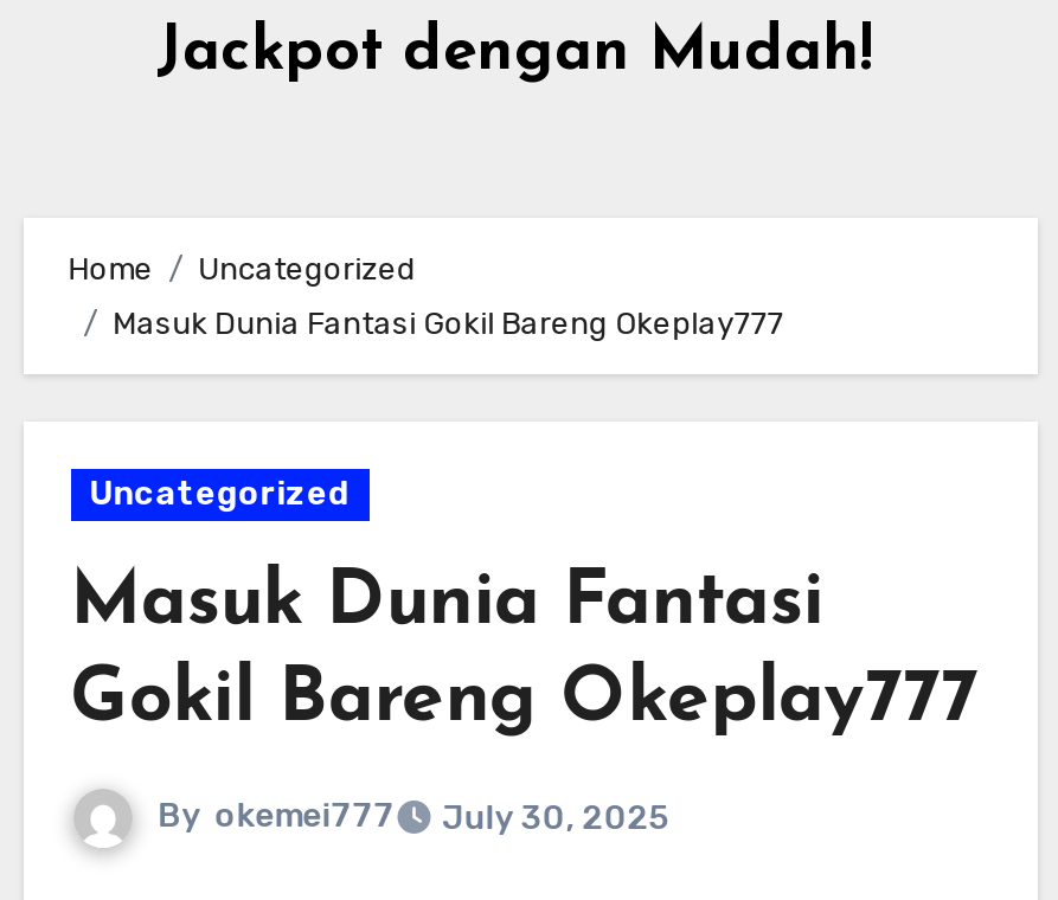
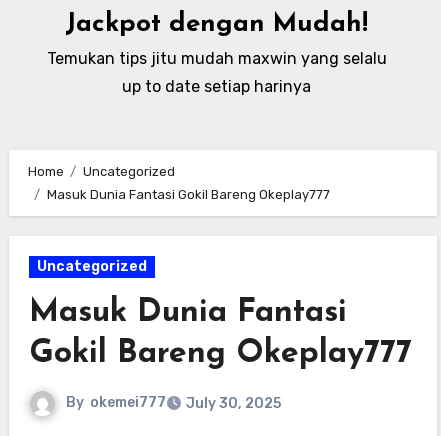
none -> [46,49,386,96] Temukan tips jitu mudah maxwin yang selalu | up to date setiap harinya

